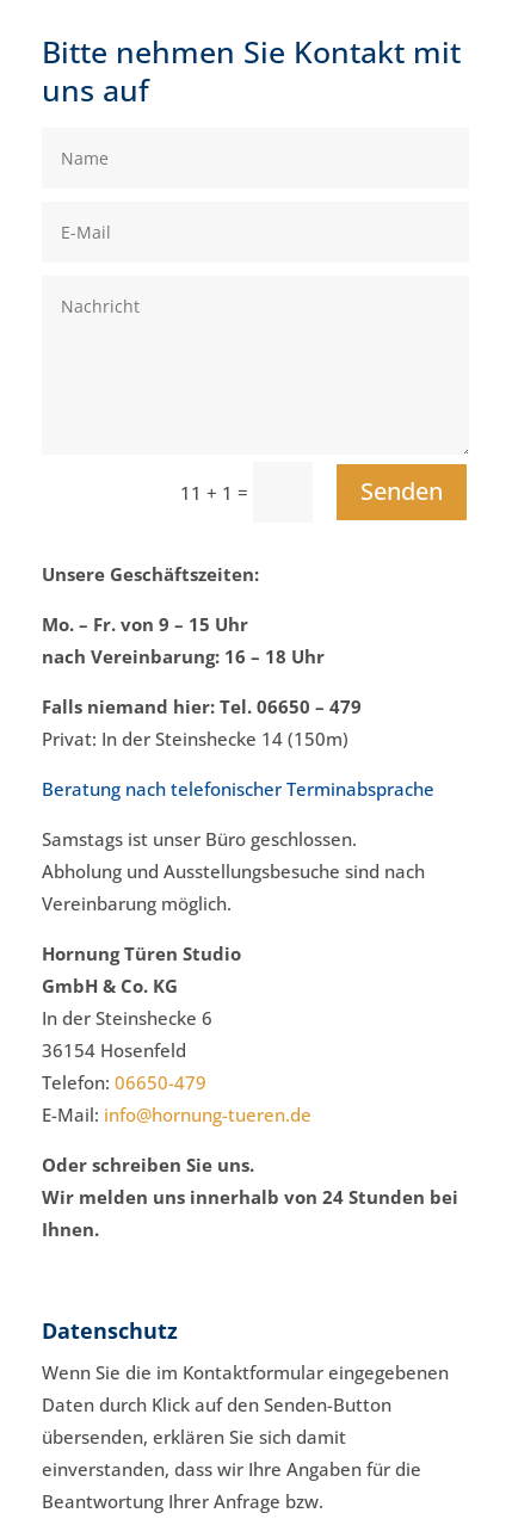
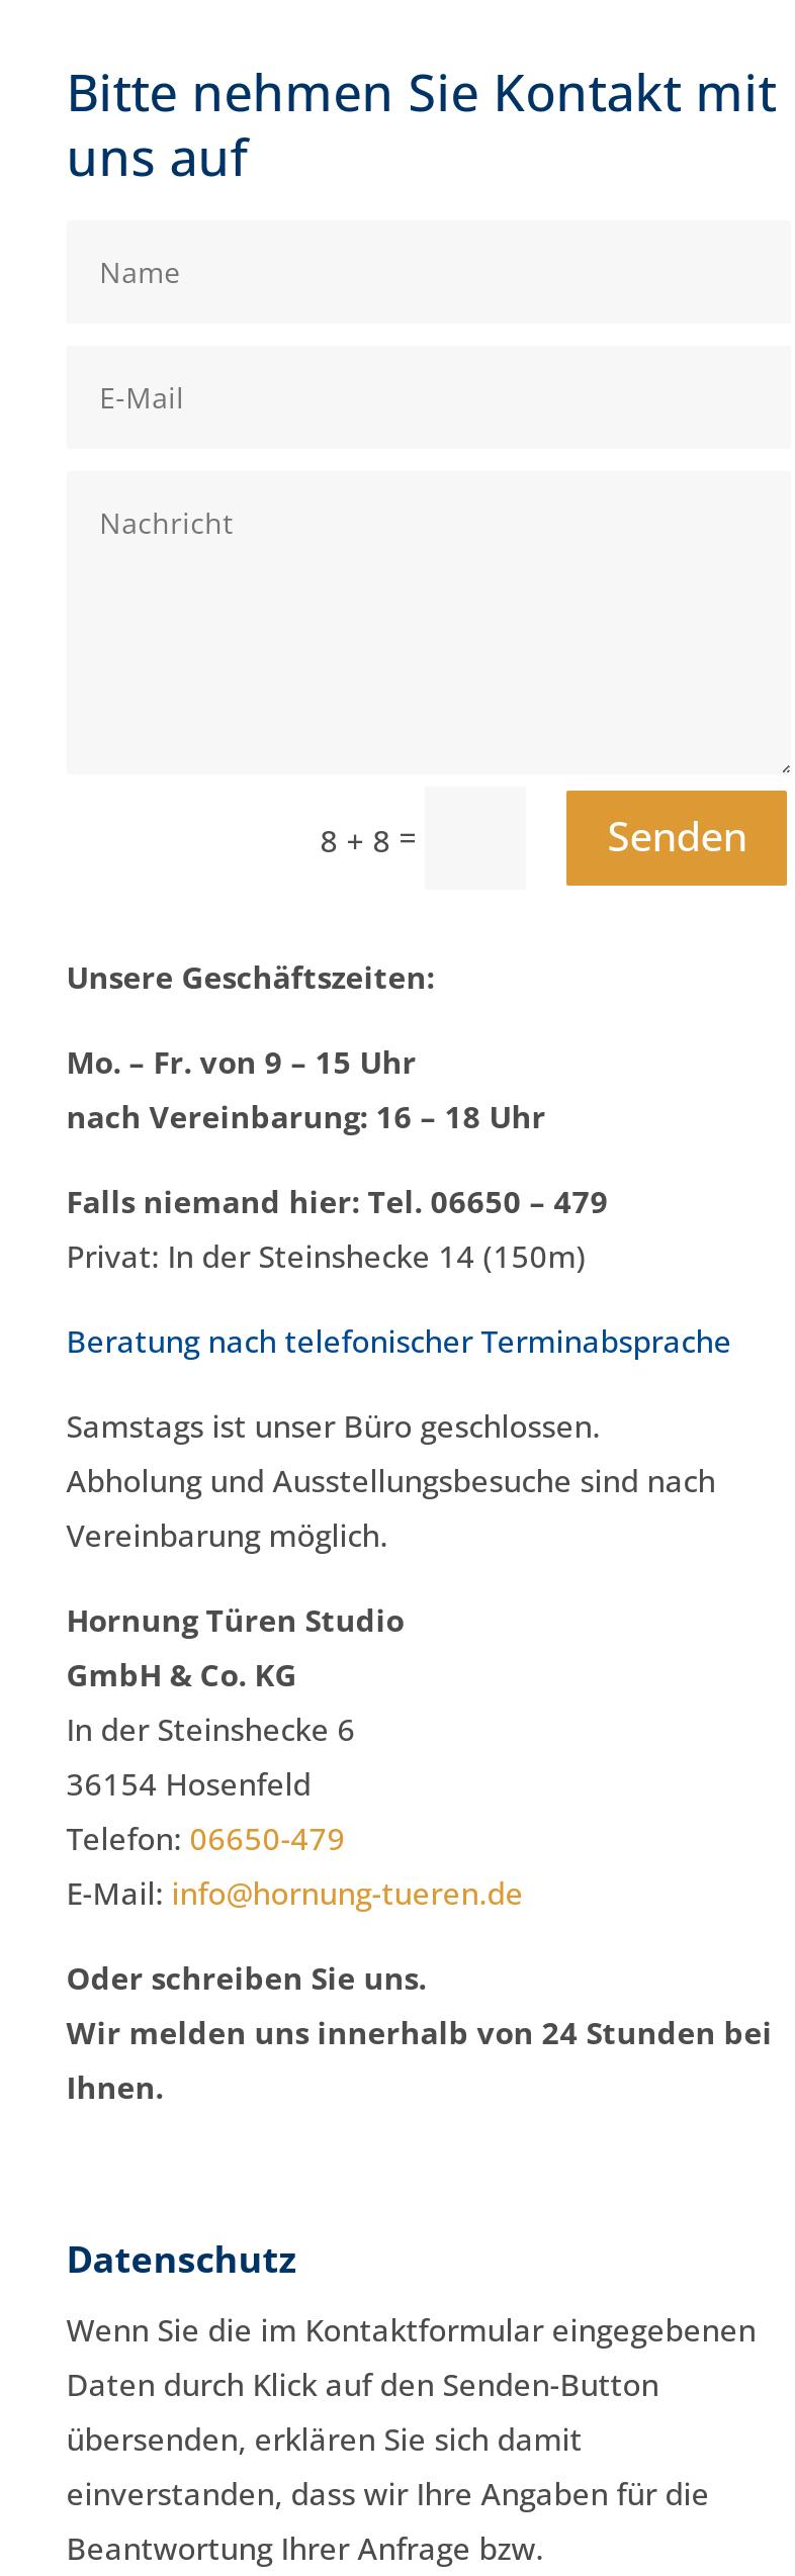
[180,479,253,505] 11 + 1 = -> [320,816,425,860] 8 + 8 =

